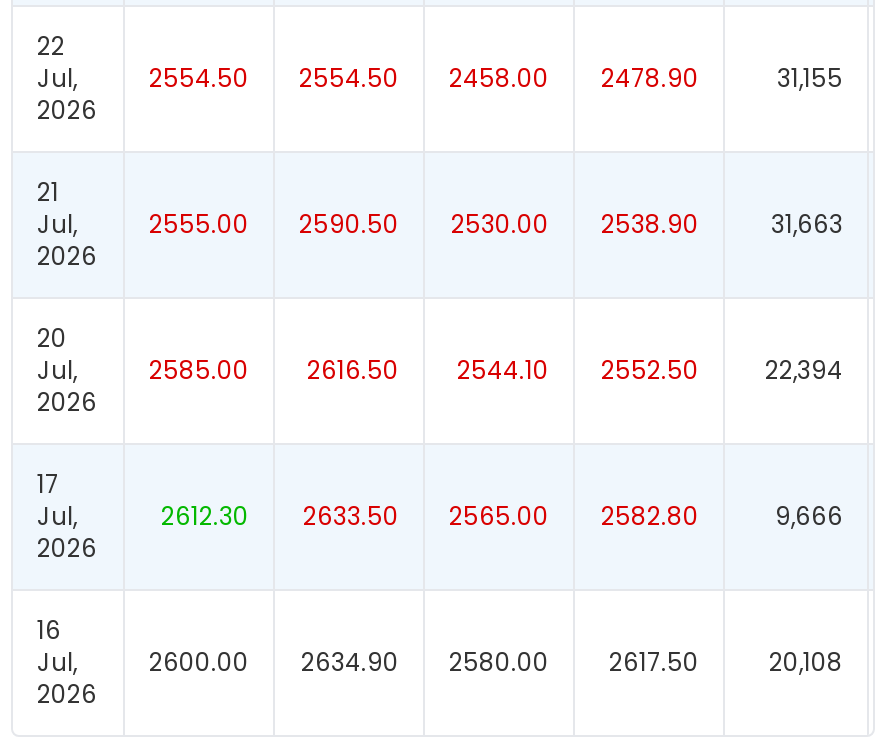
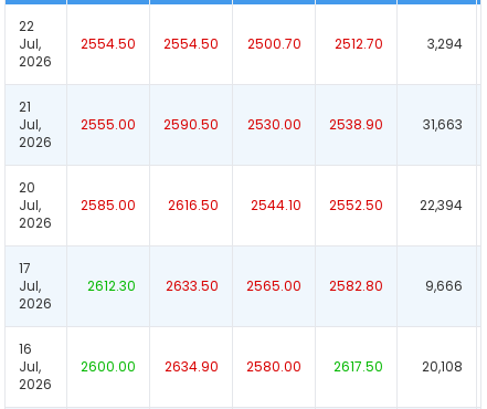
[449,61,549,95] 2458.00 -> [247,34,301,53] 2500.70
[601,61,699,95] 2478.90 -> [335,34,383,53] 2512.70
[777,61,843,95] 31,155 -> [427,34,463,53] 3,294

